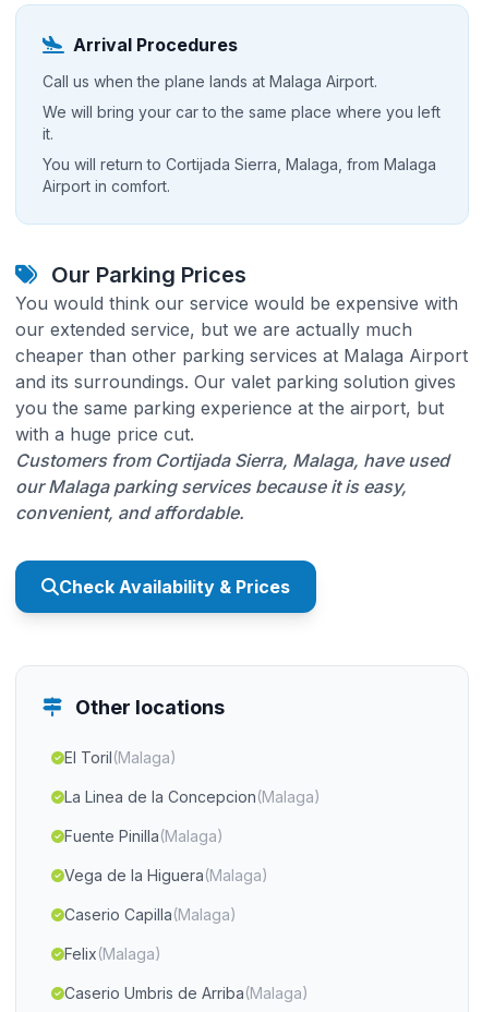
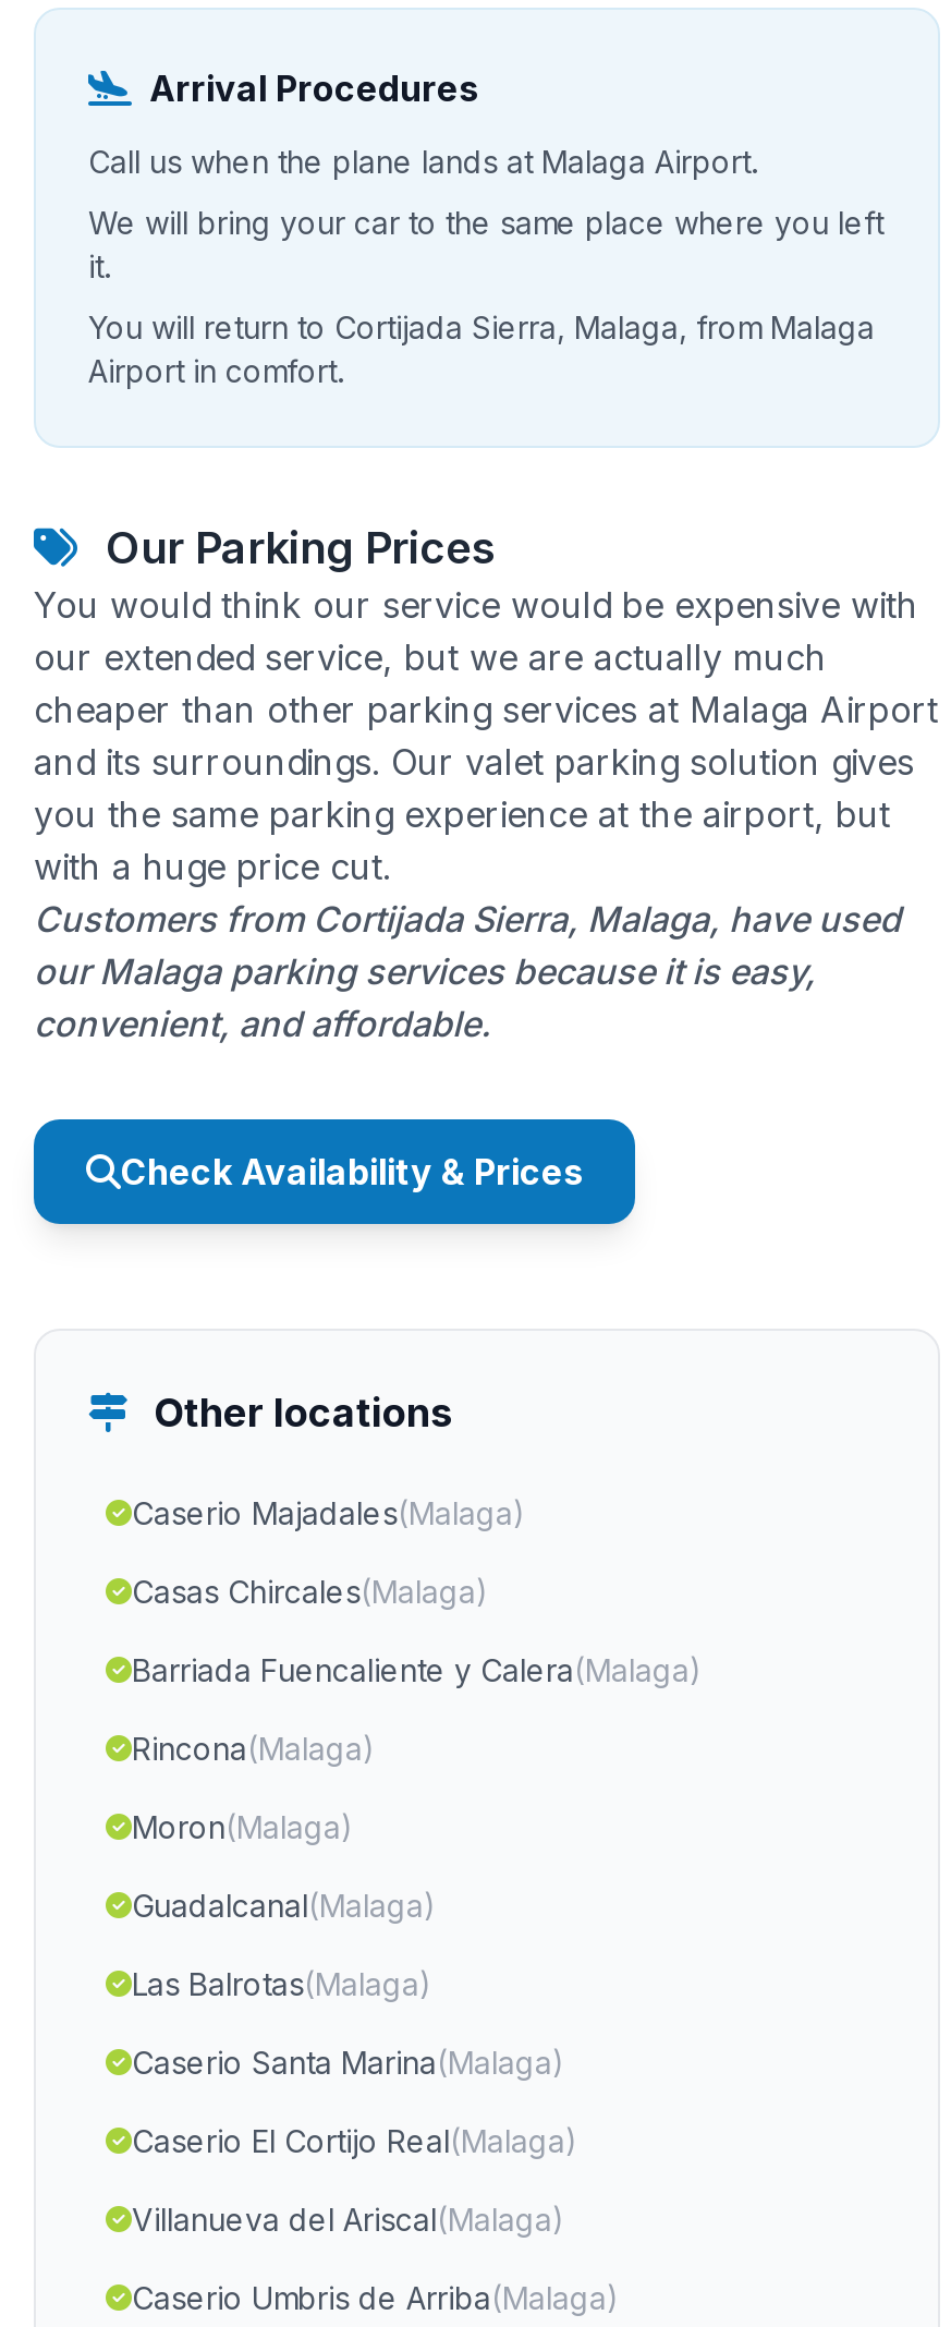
[64,748,321,963] El Toril (Malaga) | La Linea de la Concepcion (Malaga) | Fuente Pinilla (Malaga) | Vega de la Higuera (Malaga) | Caserio Capilla (Malaga) | Felix (Malaga) -> [132,1494,703,2238] Caserio Majadales(Malaga) | Casas Chircales(Malaga) | Barriada Fuencaliente y Calera(Malaga) | Rincona(Malaga) | Moron(Malaga) | Guadalcanal(Malaga) | Las Balrotas(Malaga) | Caserio Santa Marina(Malaga) | Caserio El Cortijo Real(Malaga) | Villanueva del Ariscal(Malaga)

